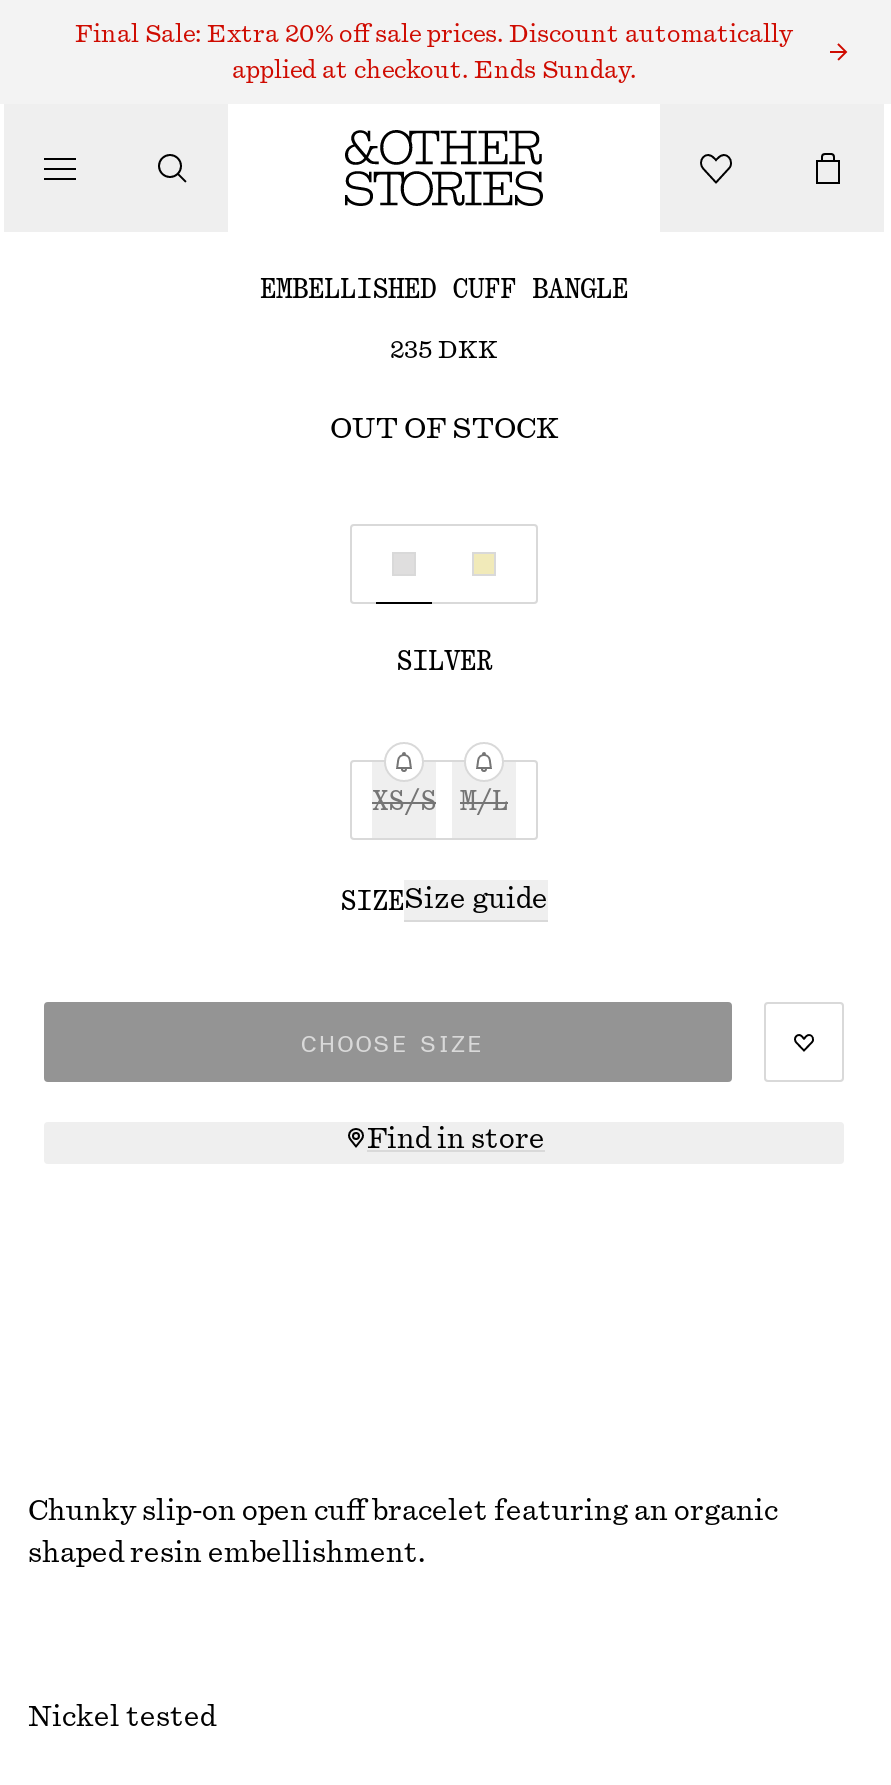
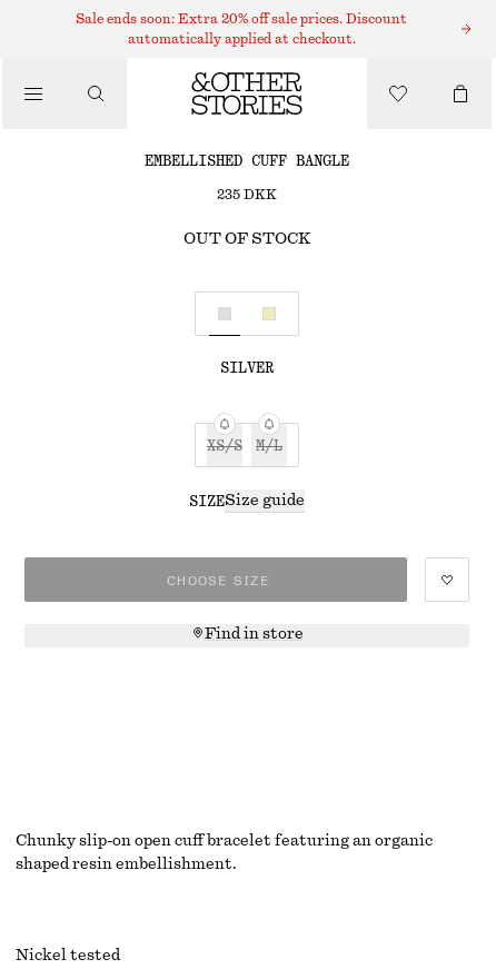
[75,22,793,46] Final Sale: Extra 20% off sale prices. Discount automatically -> [76,12,407,26] Sale ends soon: Extra 20% off sale prices. Discount
[232,58,636,82] applied at checkout. Ends Sunday. -> [127,32,355,46] automatically applied at checkout.

